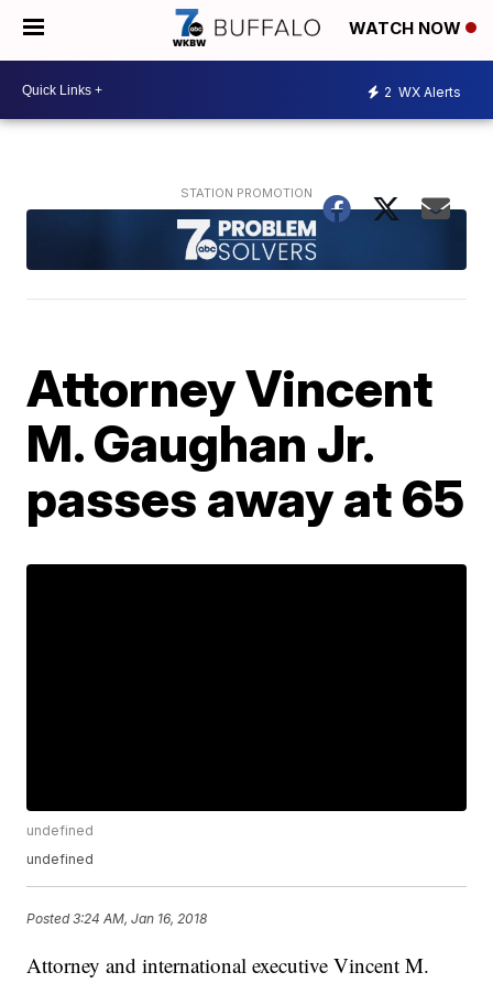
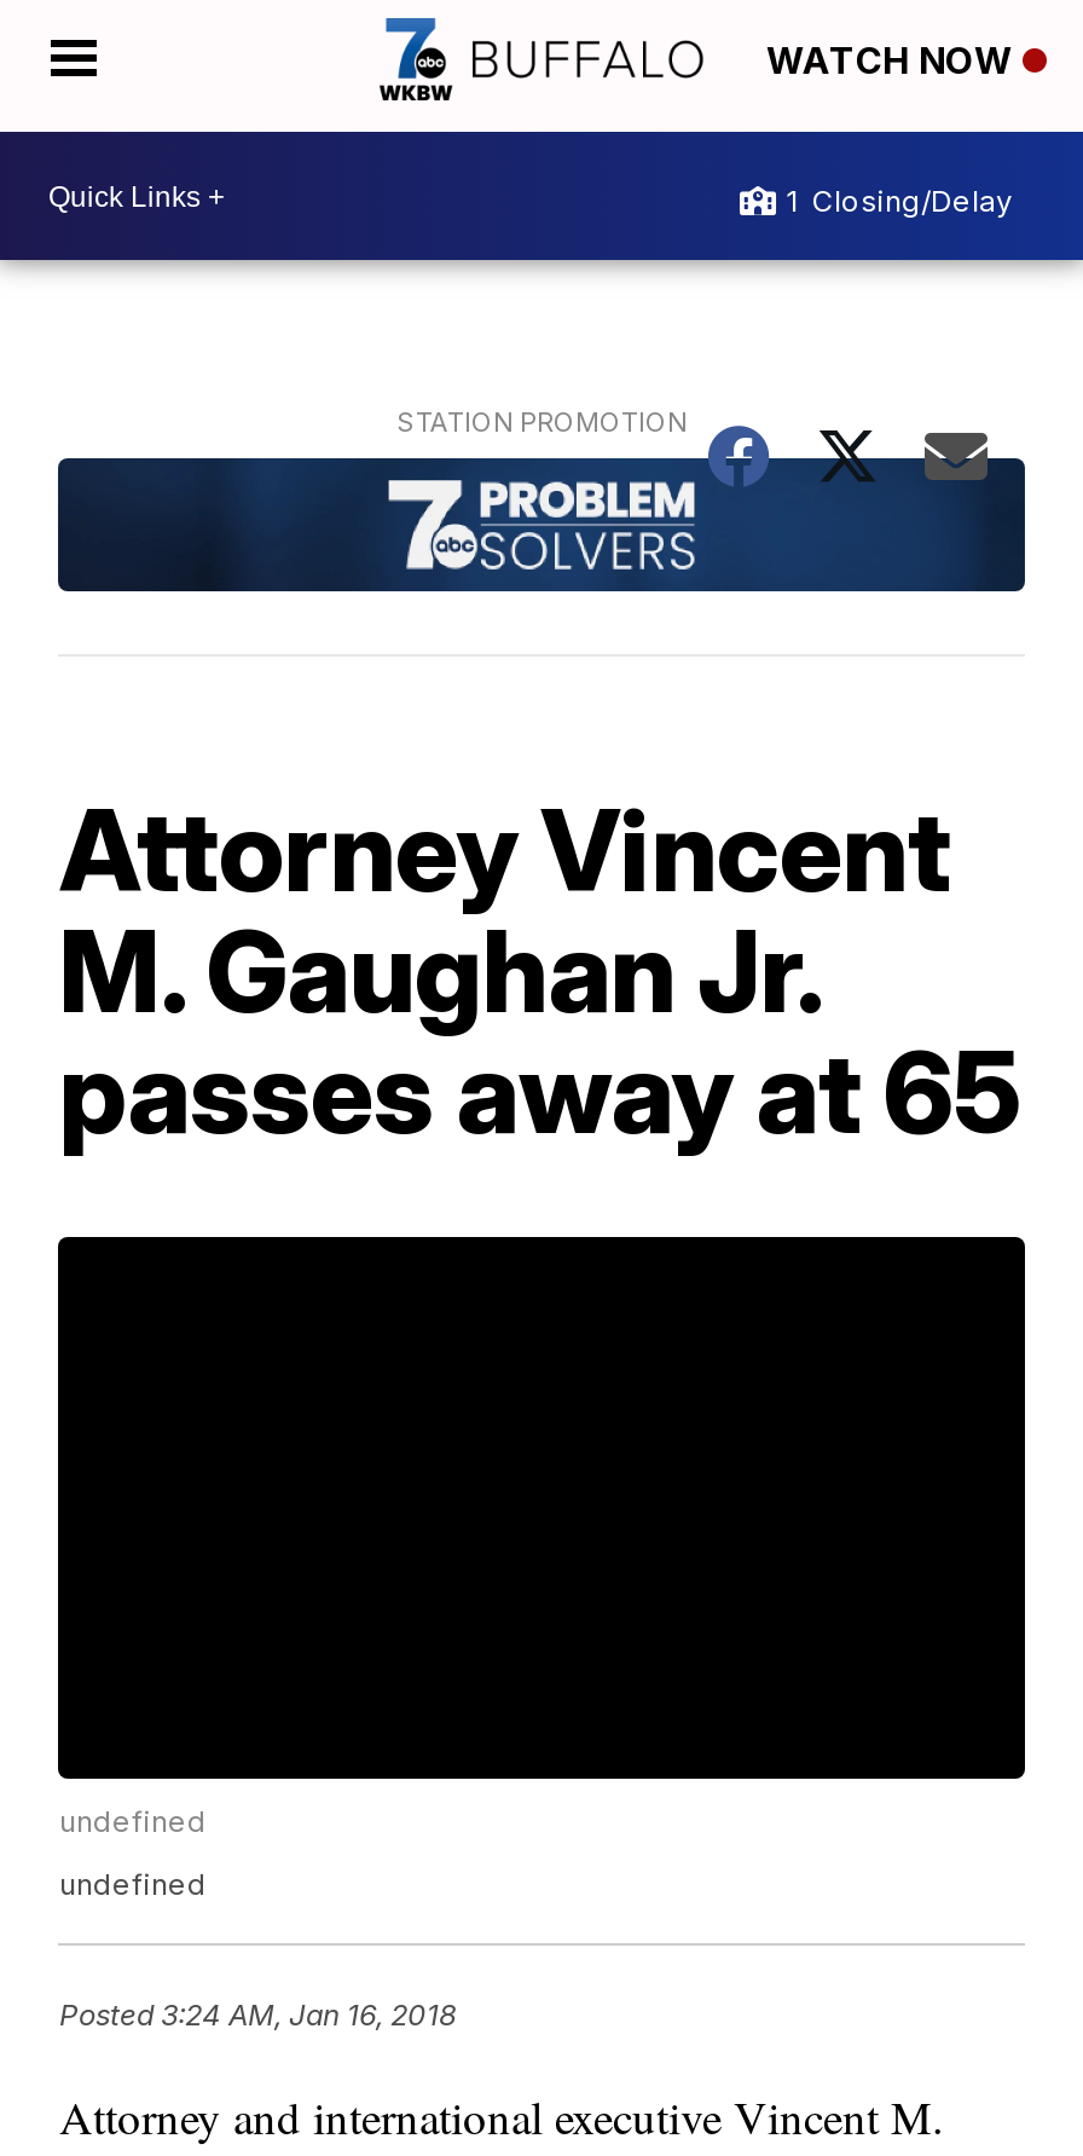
[384,83,461,100] 2 WX Alerts -> [786,181,1013,218] 1 Closing/Delay

